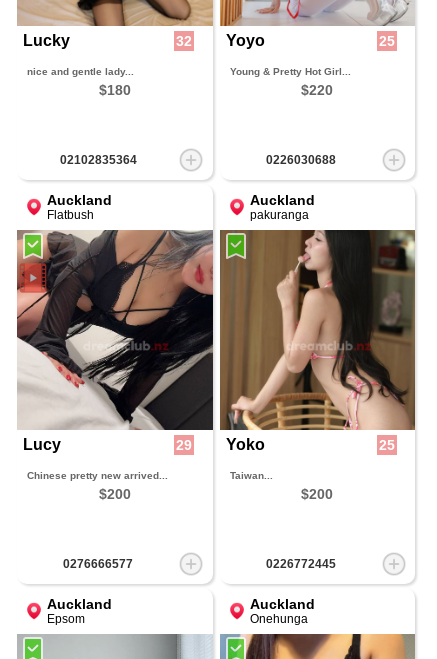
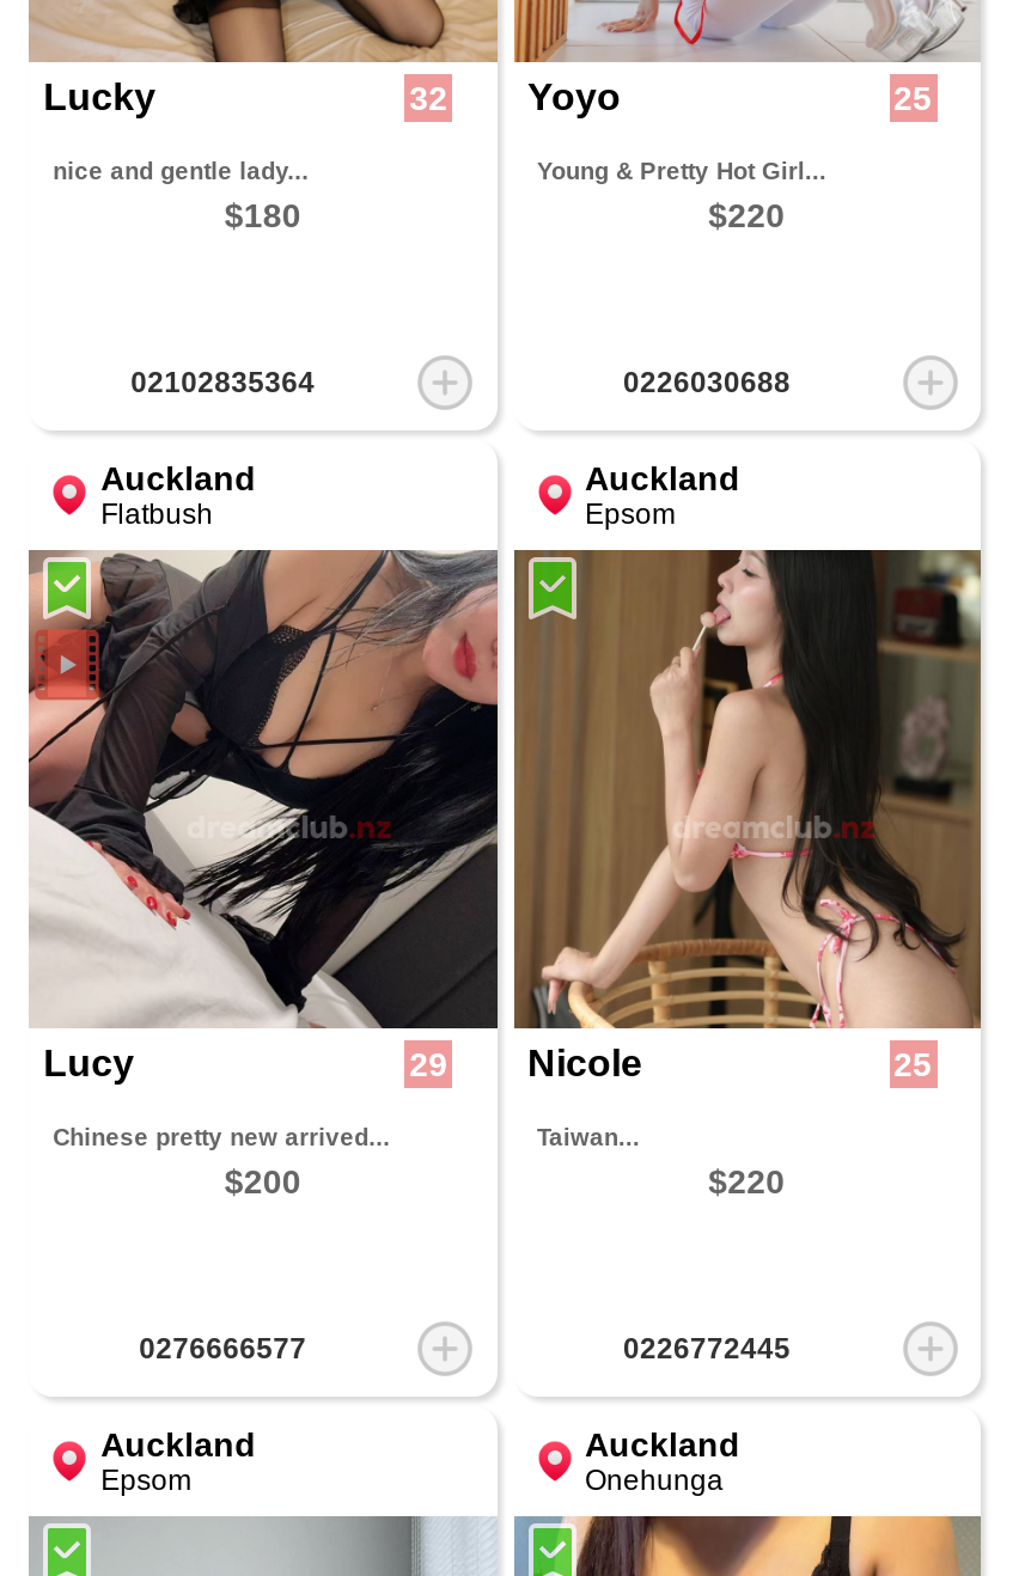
[249,208,308,222] pakuranga -> [585,498,676,532] Epsom
[225,436,264,453] Yoko -> [527,1044,642,1084] Nicole
[301,486,333,502] $200 -> [709,1163,785,1201] $220

